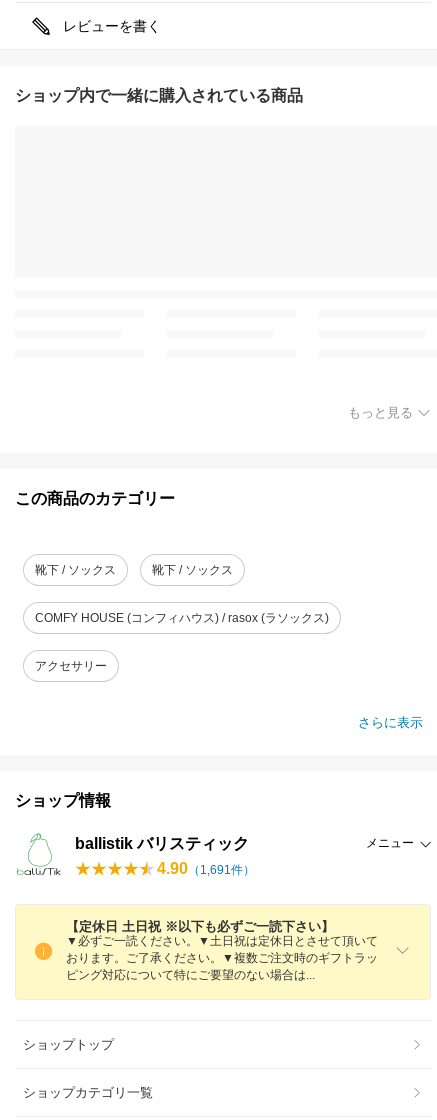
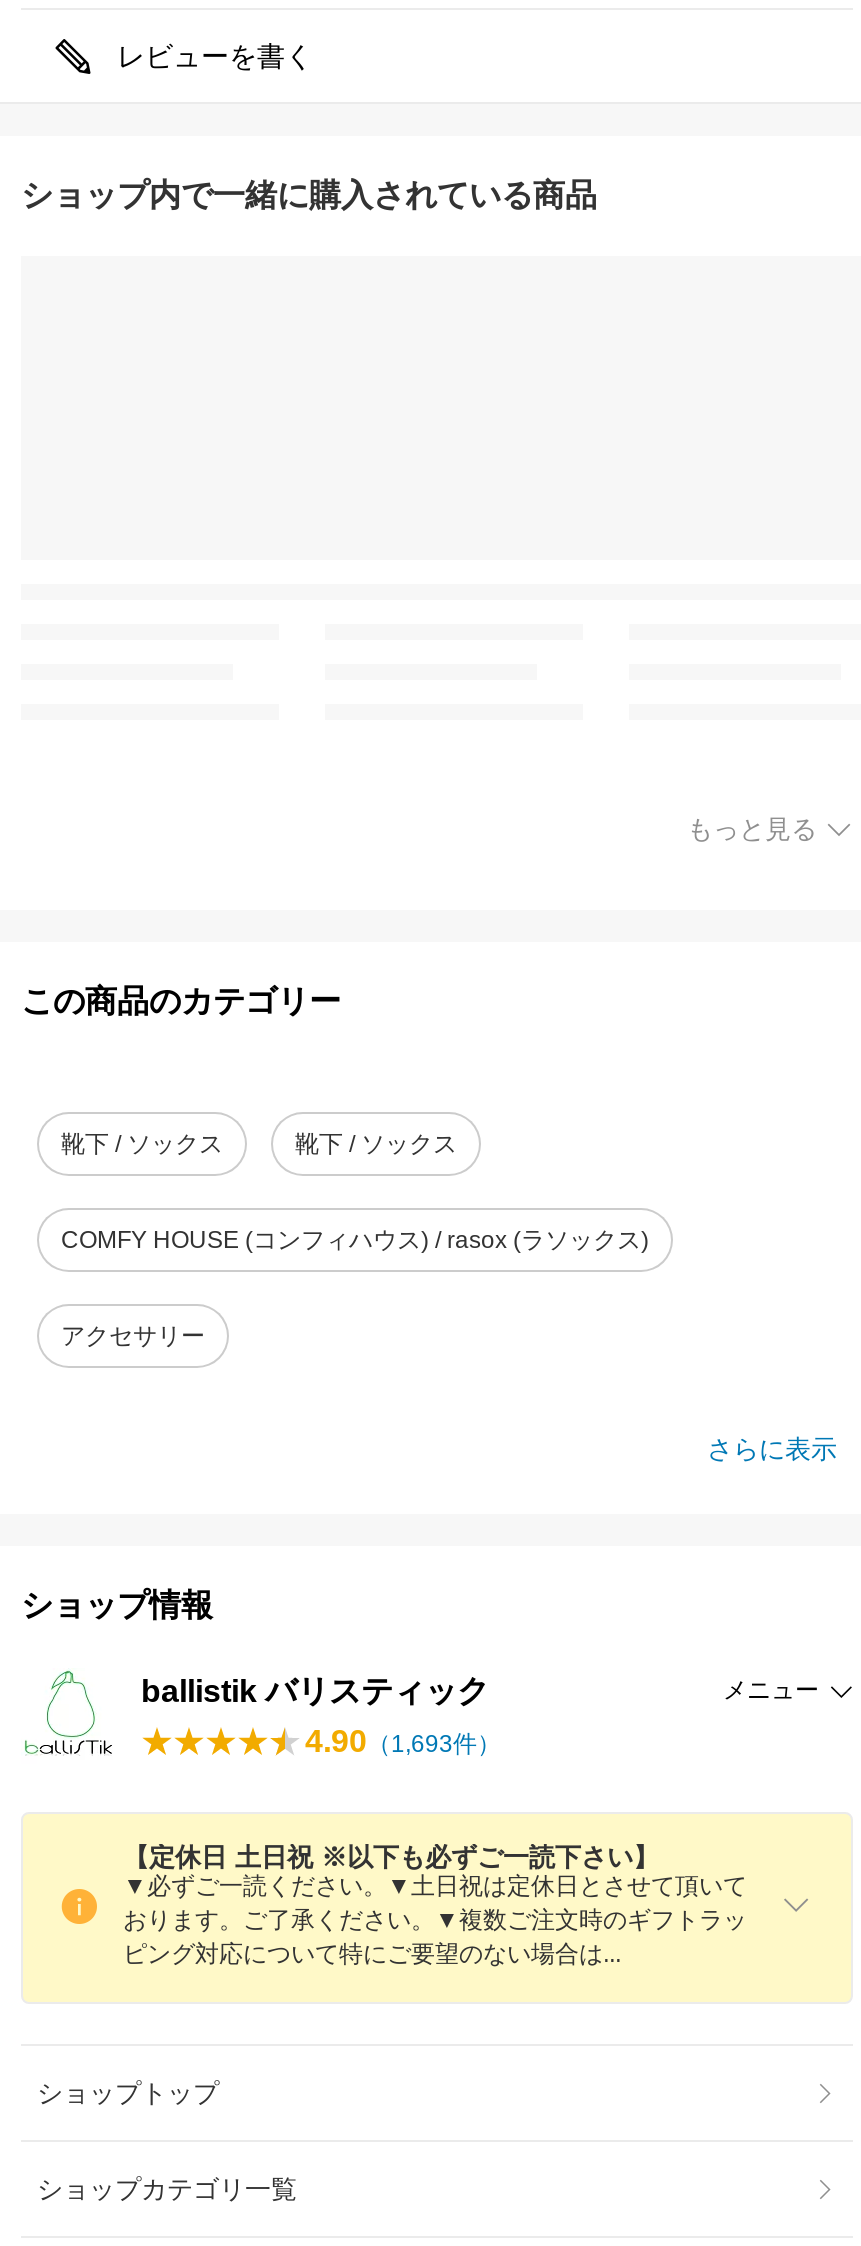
[157,860,255,877] 4.90（1,691件） -> [305,1725,501,1759] 4.90（1,693件）

